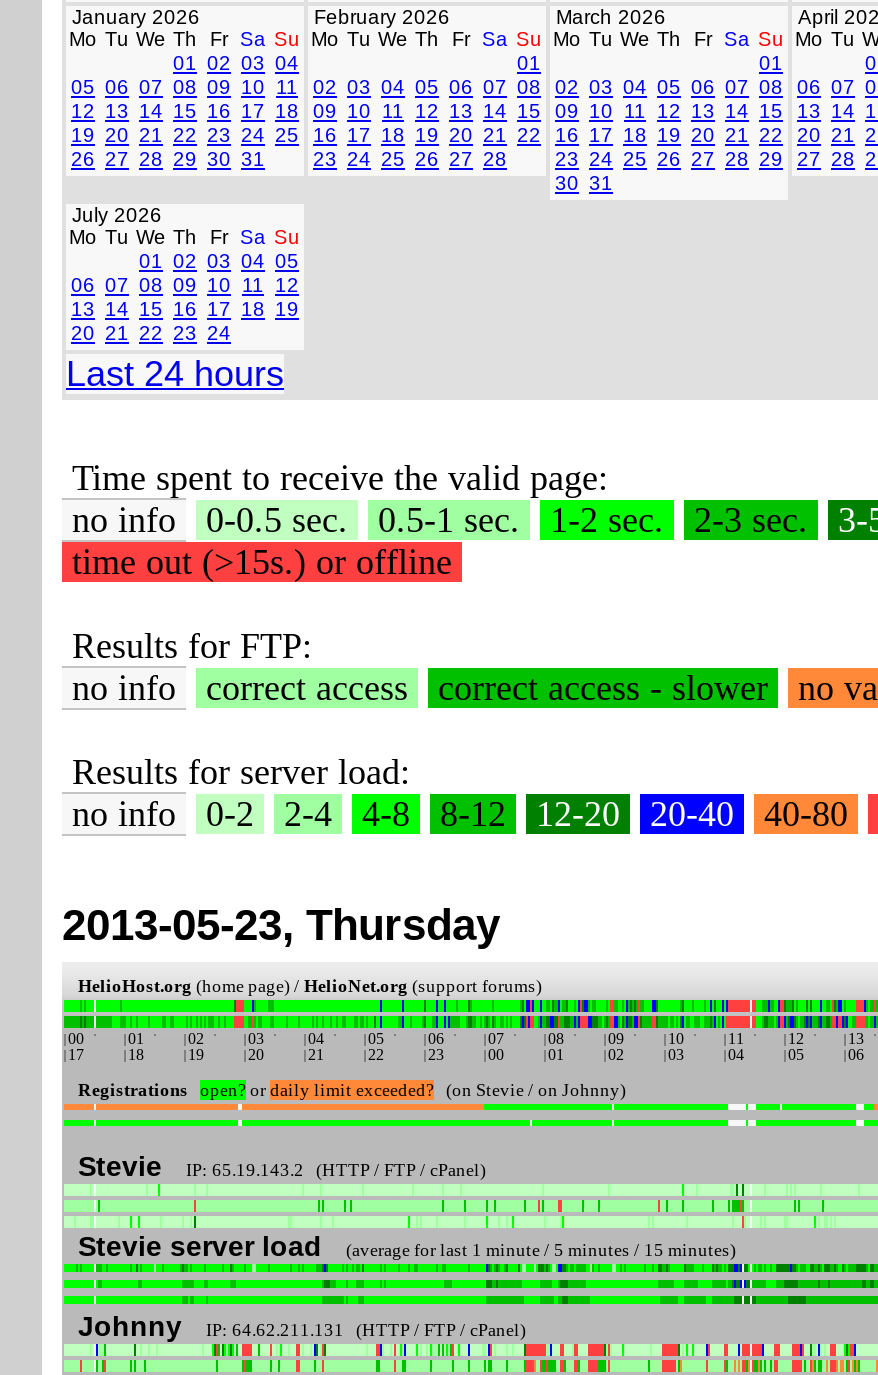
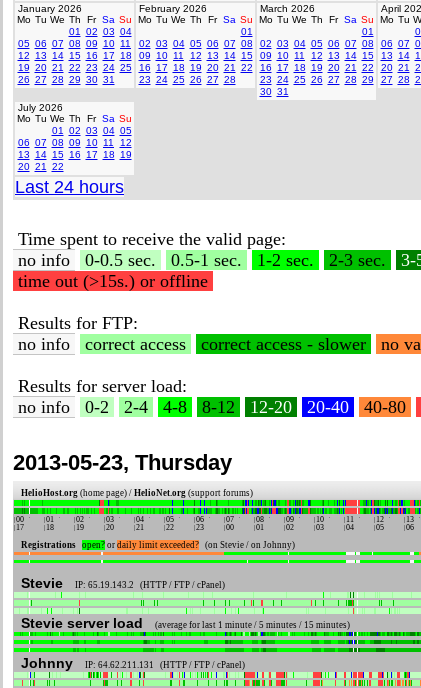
[71,322,231,344] 20 21 22 23 24 -> [17,161,63,172] 20 21 22

